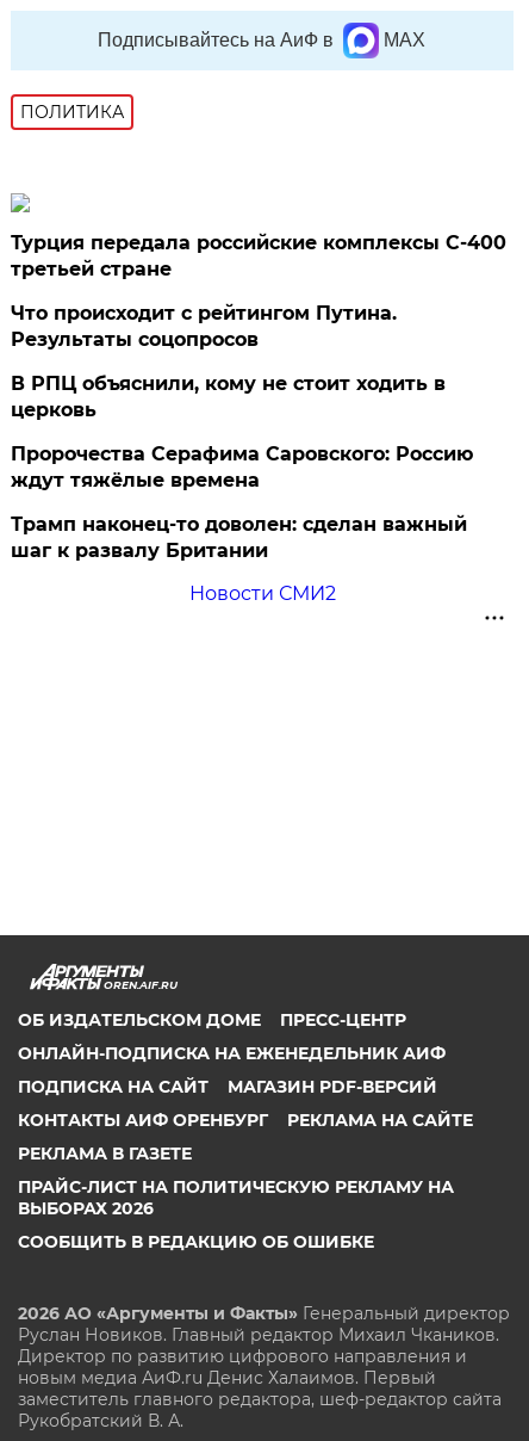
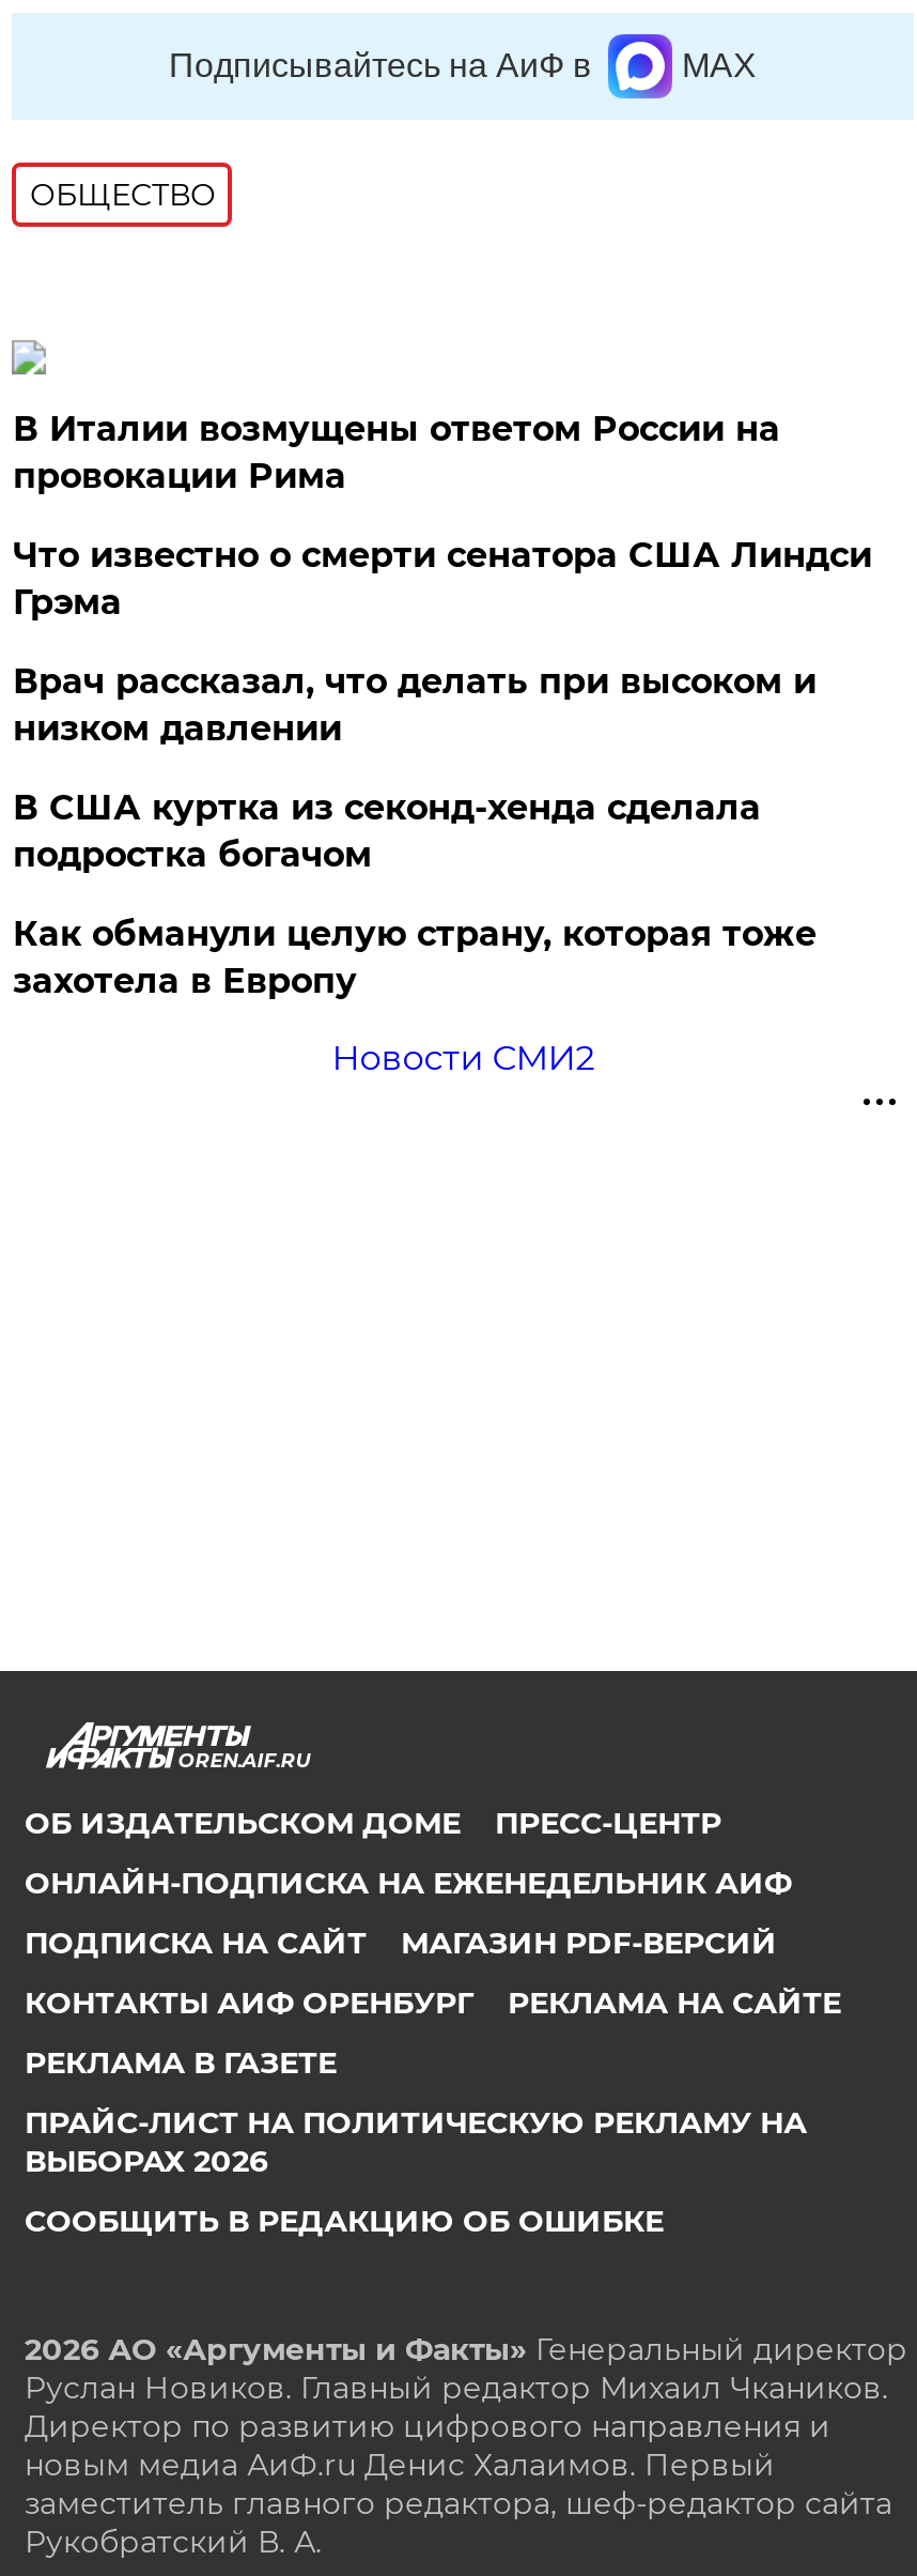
[21,101,124,123] ПОЛИТИКА -> [30,175,216,214] ОБЩЕСТВО
[11,231,507,280] Турция передала российские комплексы С-400 | третьей стране -> [13,409,780,496] В Италии возмущены ответом России на | провокации Рима
[11,302,397,351] Что происходит с рейтингом Путина. | Результаты соцопросов -> [13,535,872,623] Что известно о смерти сенатора США Линдси | Грэма
[11,372,446,421] В РПЦ объяснили, кому не стоит ходить в | церковь -> [13,661,816,749] Врач рассказал, что делать при высоком и | низком давлении
[11,443,473,491] Пророчества Серафима Саровского: Россию | ждут тяжёлые времена -> [13,787,761,875] В США куртка из секонд-хенда сделала | подростка богачом
[11,513,468,562] Трамп наконец-то доволен: сделан важный | шаг к развалу Британии -> [13,914,816,1001] Как обманули целую страну, которая тоже | захотела в Европу

